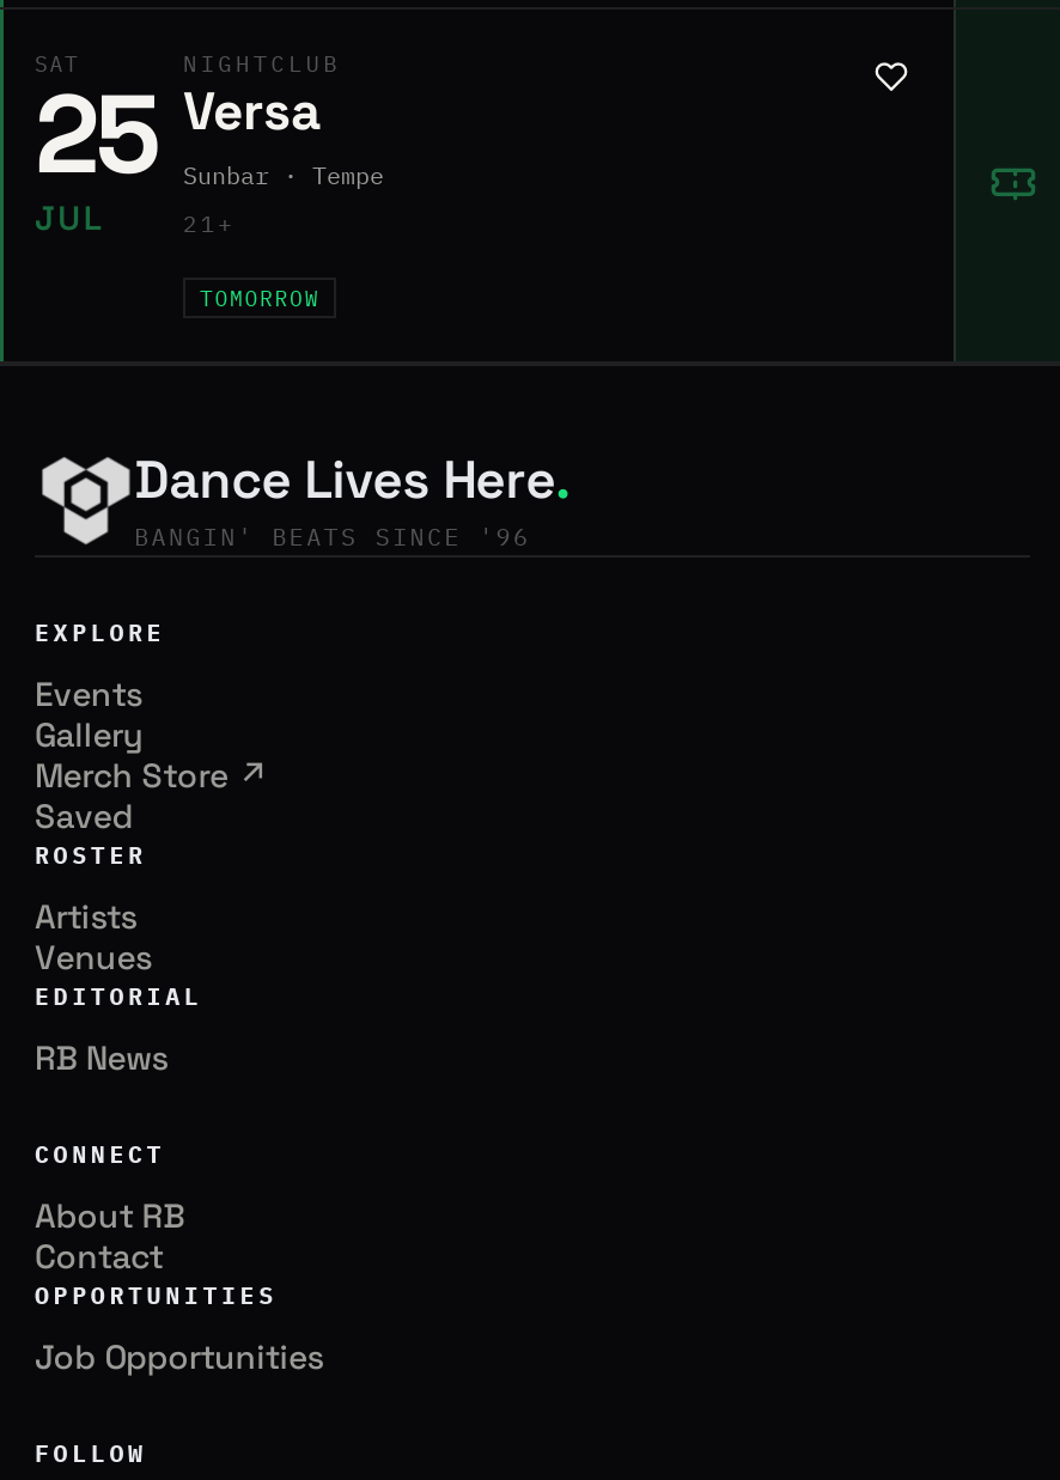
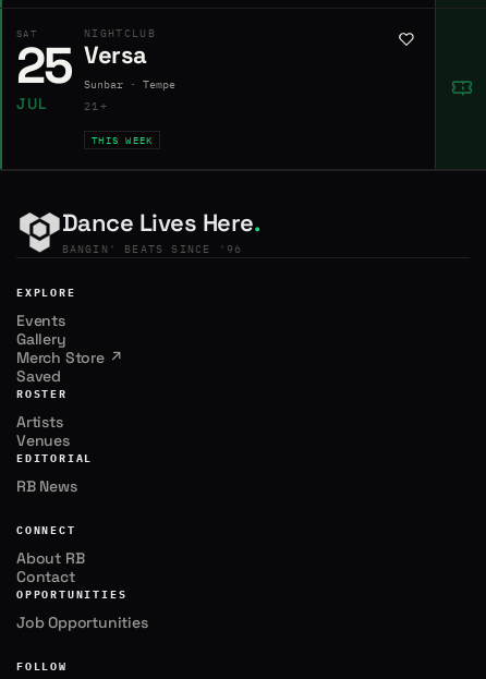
[200,284,320,310] TOMORROW -> [92,134,153,146] THIS WEEK

